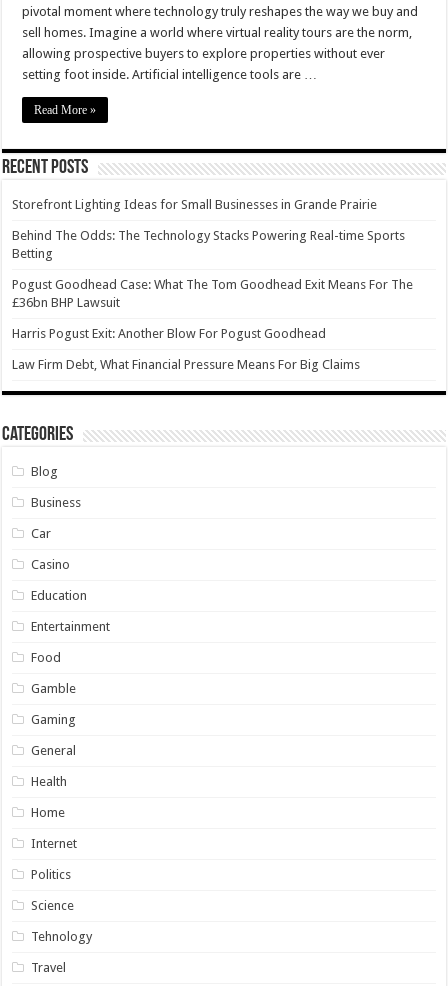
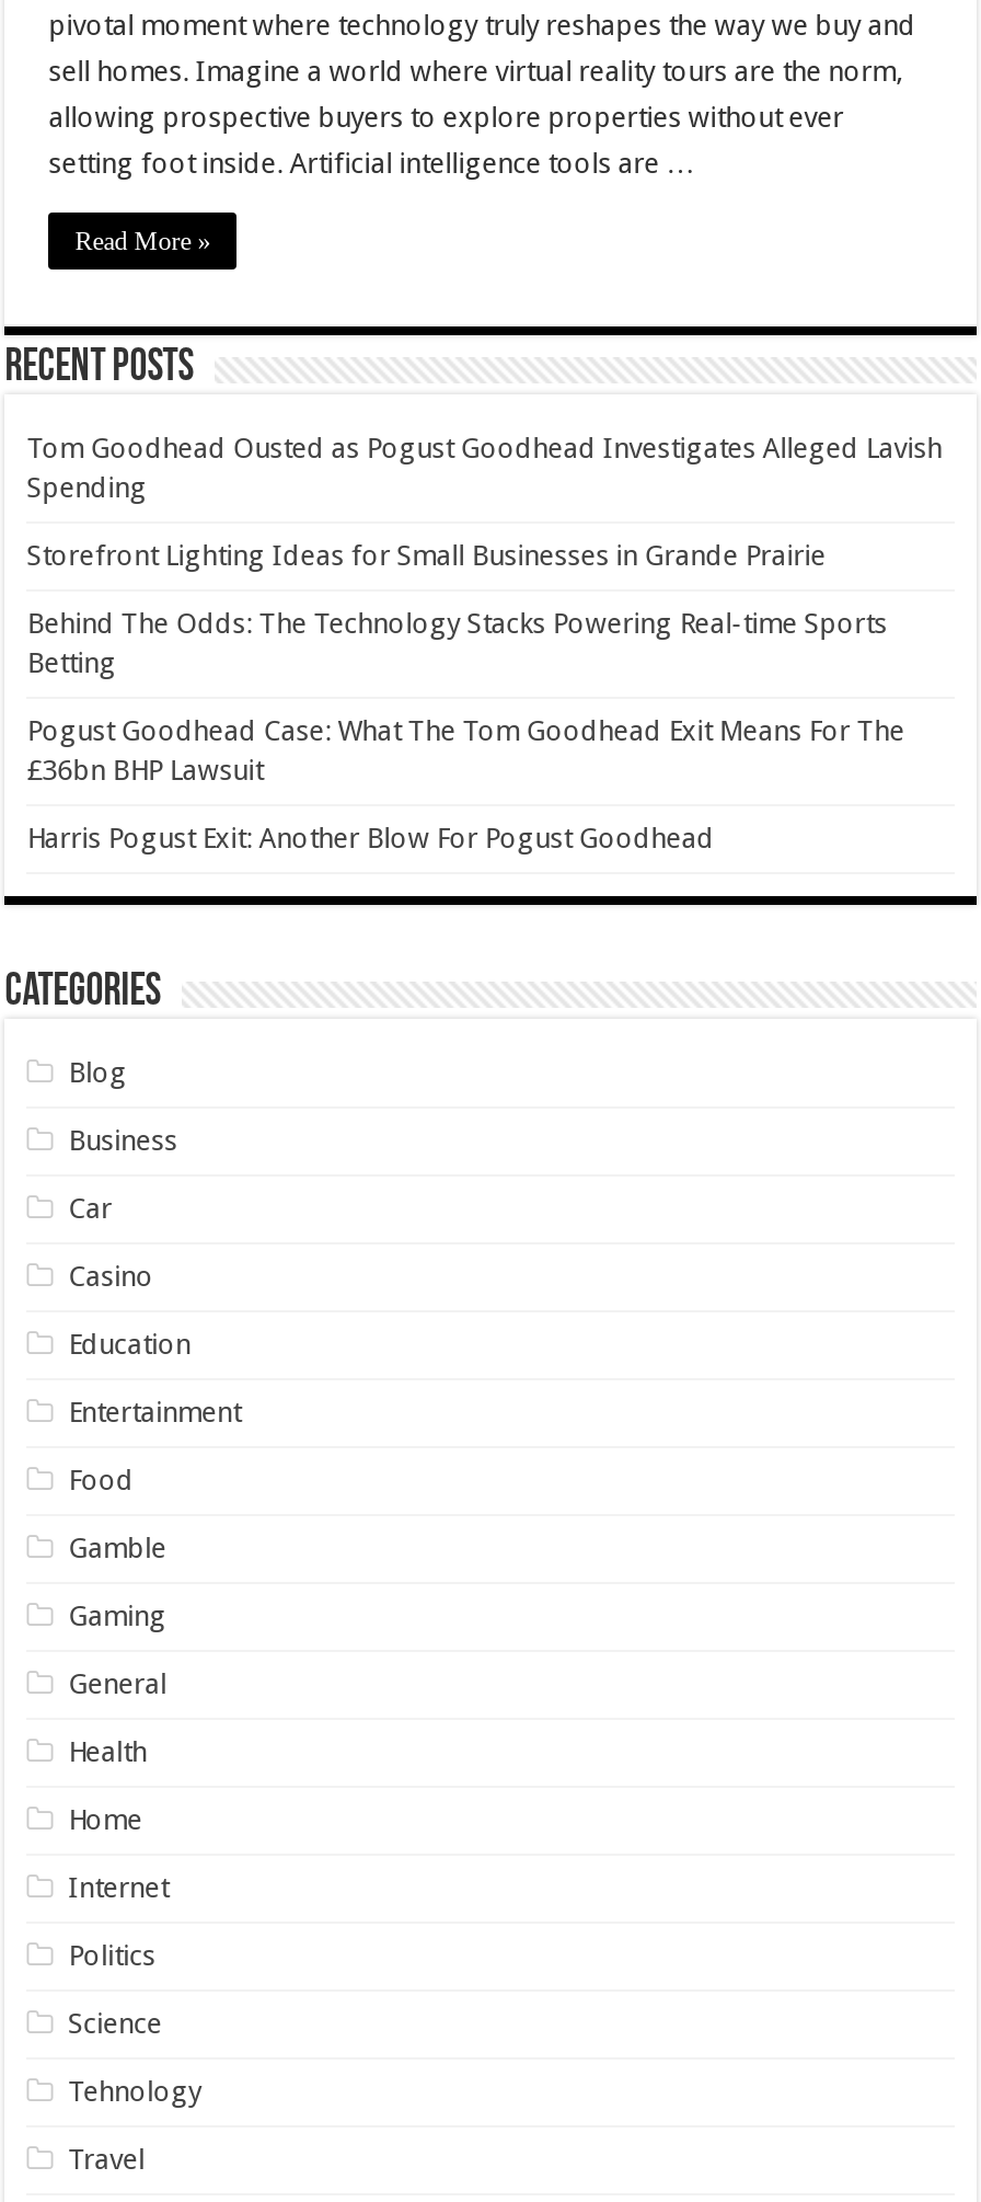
none -> [27,431,942,504] Tom Goodhead Ousted as Pogust Goodhead Investigates Alleged Lavish | Spending
moved [12,197,413,341] -> [27,539,905,854]: Storefront Lighting Ideas for Small Businesses in Grande Prairie | Behind The Odds: The Technology Stacks Powering Real-time Sports | Betting | Pogust Goodhead Case: What The Tom Goodhead Exit Means For The | £36bn BHP Lawsuit | Harris Pogust Exit: Another Blow For Pogust Goodhead
[12,357,360,372] Law Firm Debt, What Financial Pressure Means For Big Claims -> none

